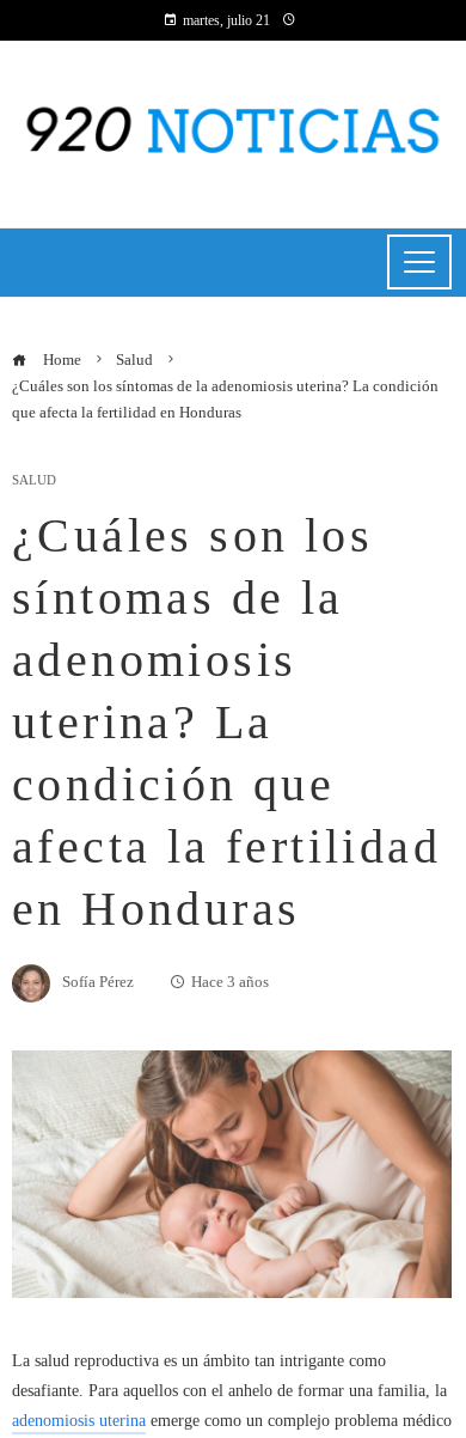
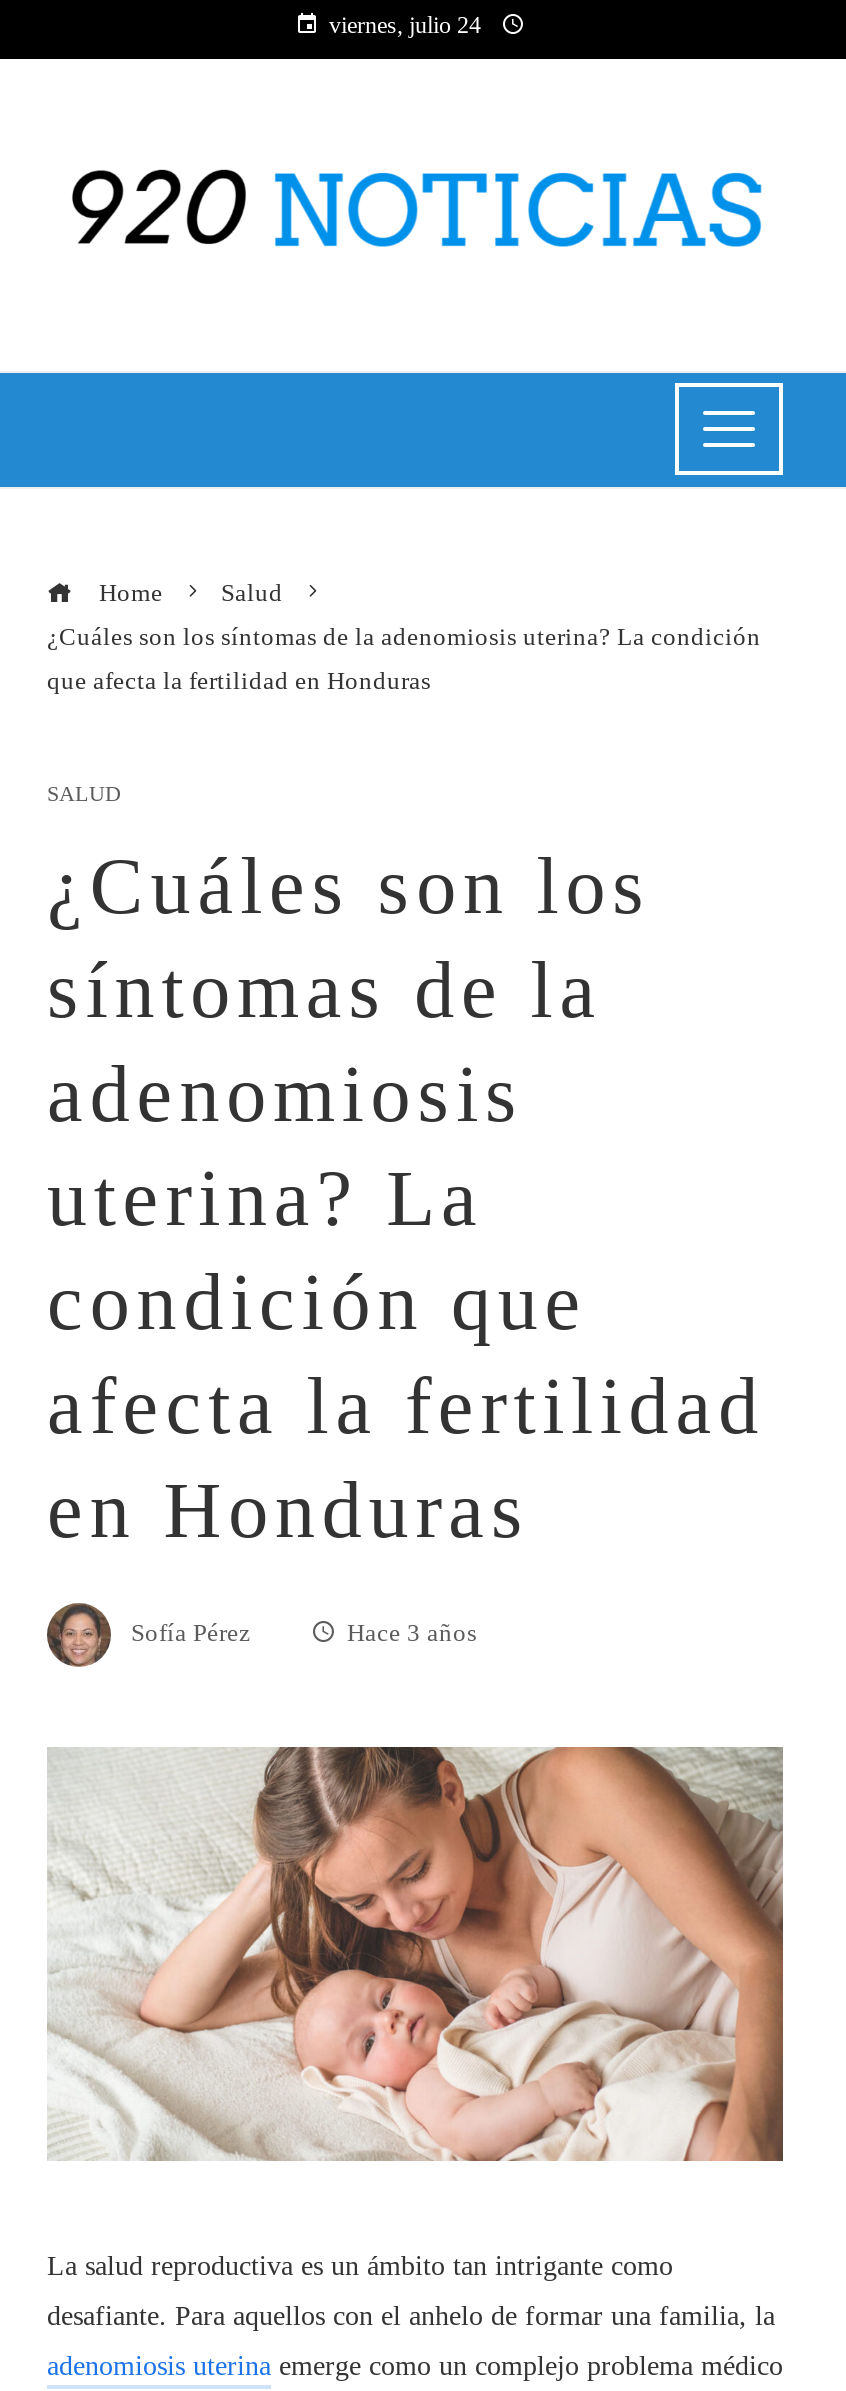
[182,12,269,29] martes, julio 21 -> [329,11,481,39] viernes, julio 24

